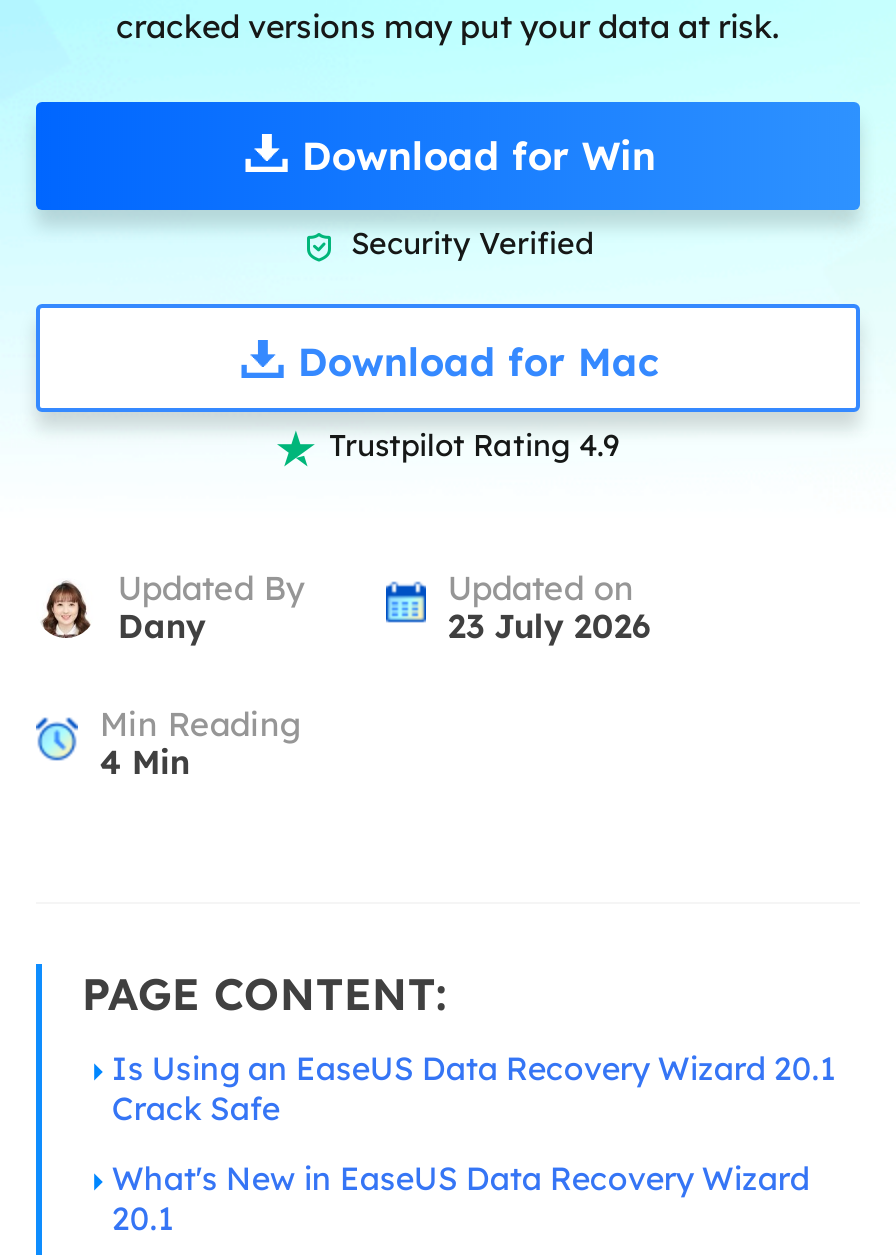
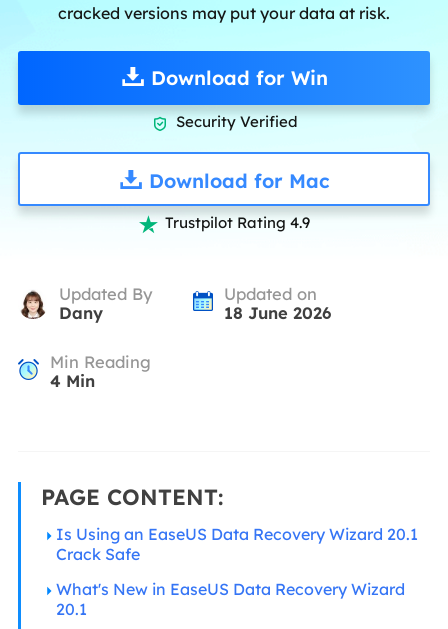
[448,604,650,646] 23 July 2026 -> [224,302,331,323] 18 June 2026

